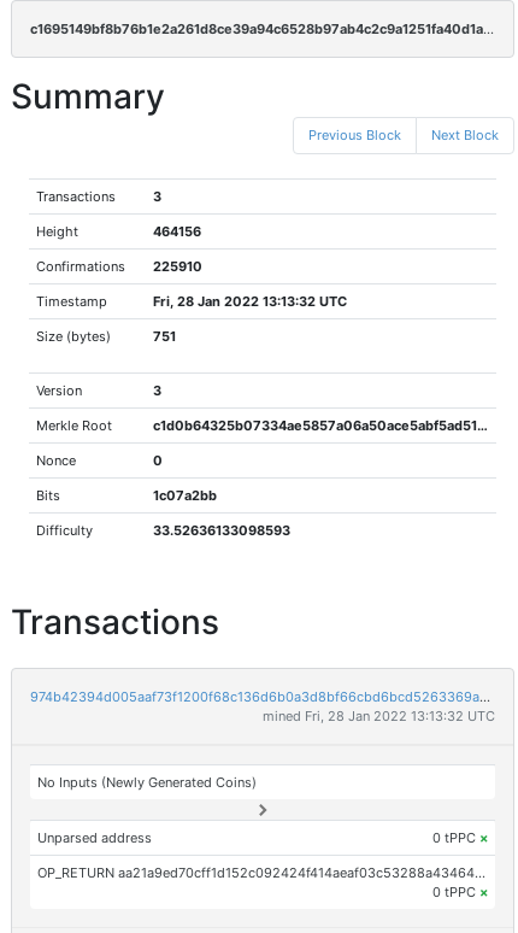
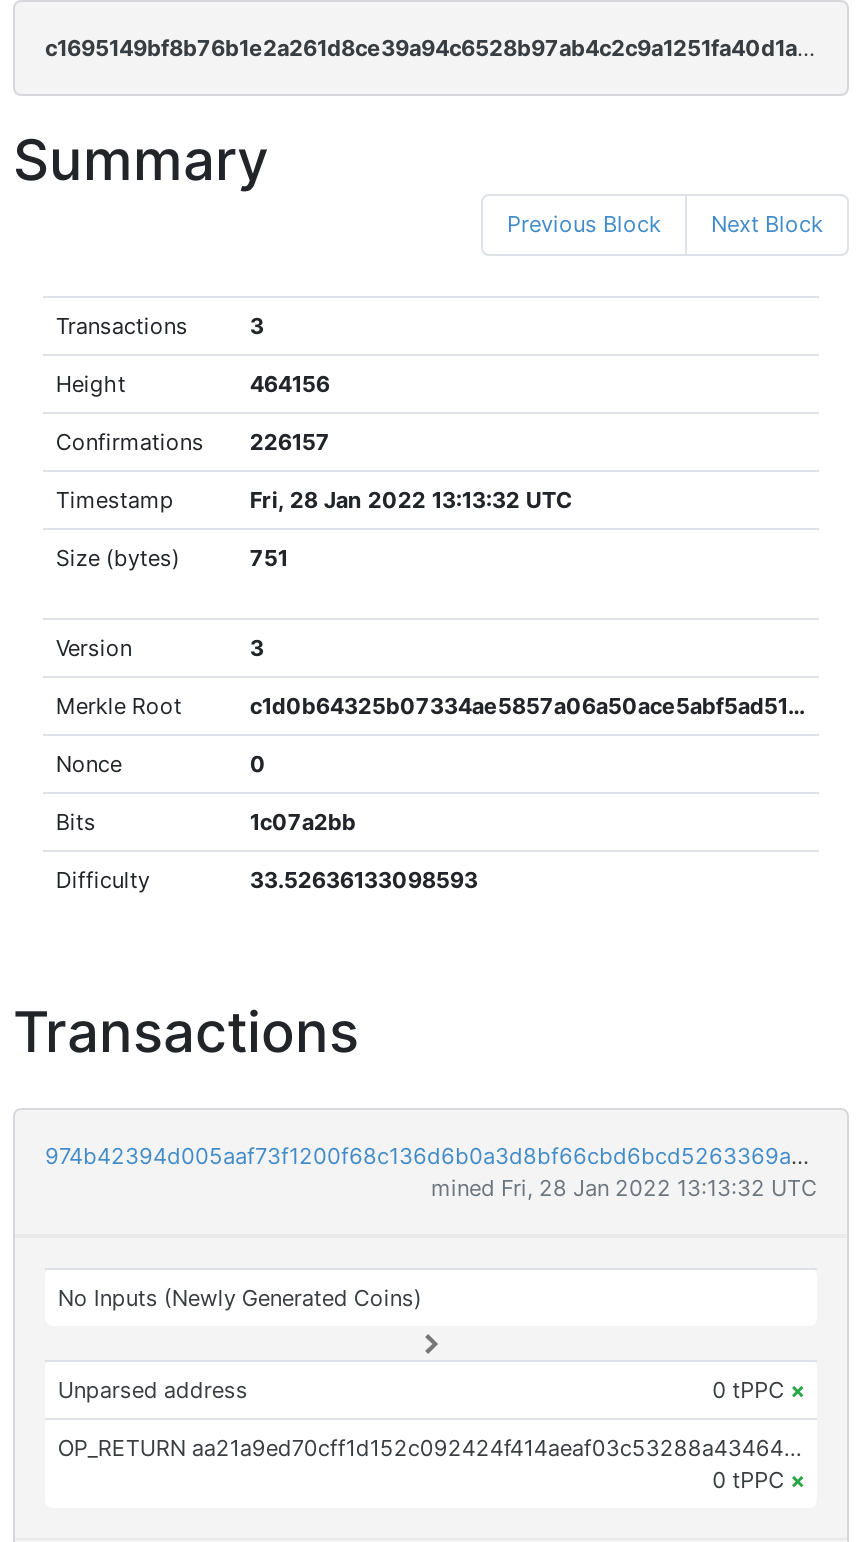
[37,258,203,275] Confirmations 225910 -> [56,428,330,456] Confirmations 226157

